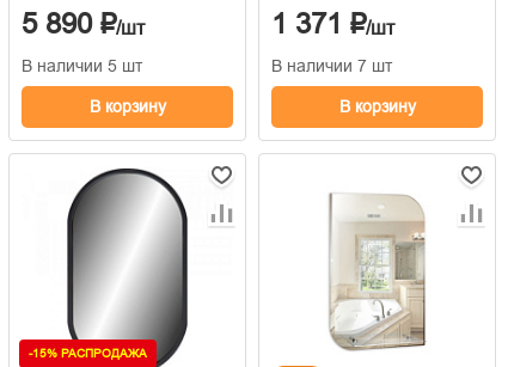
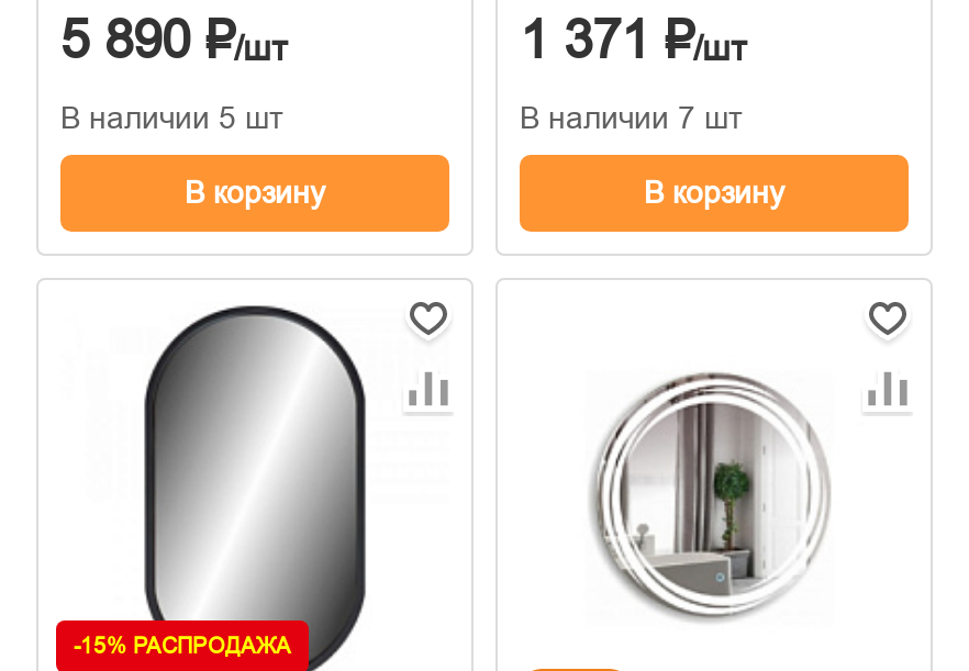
[311,192,440,351] [image] -> [590,353,832,640] [image]

